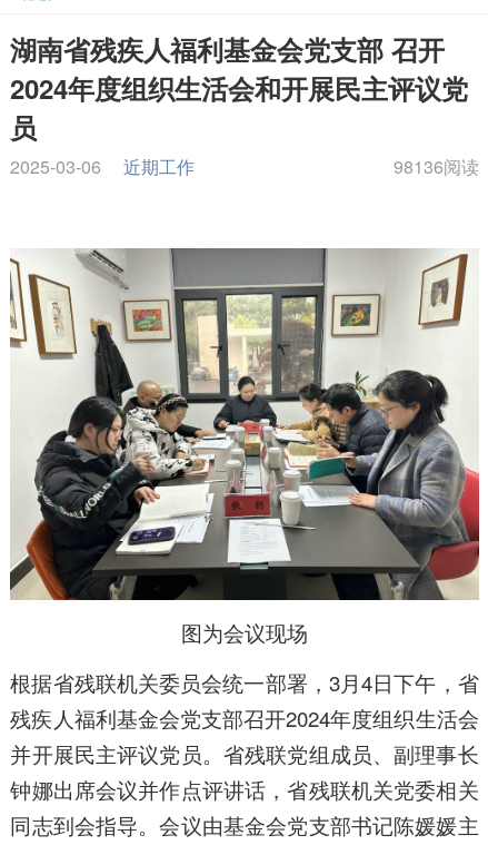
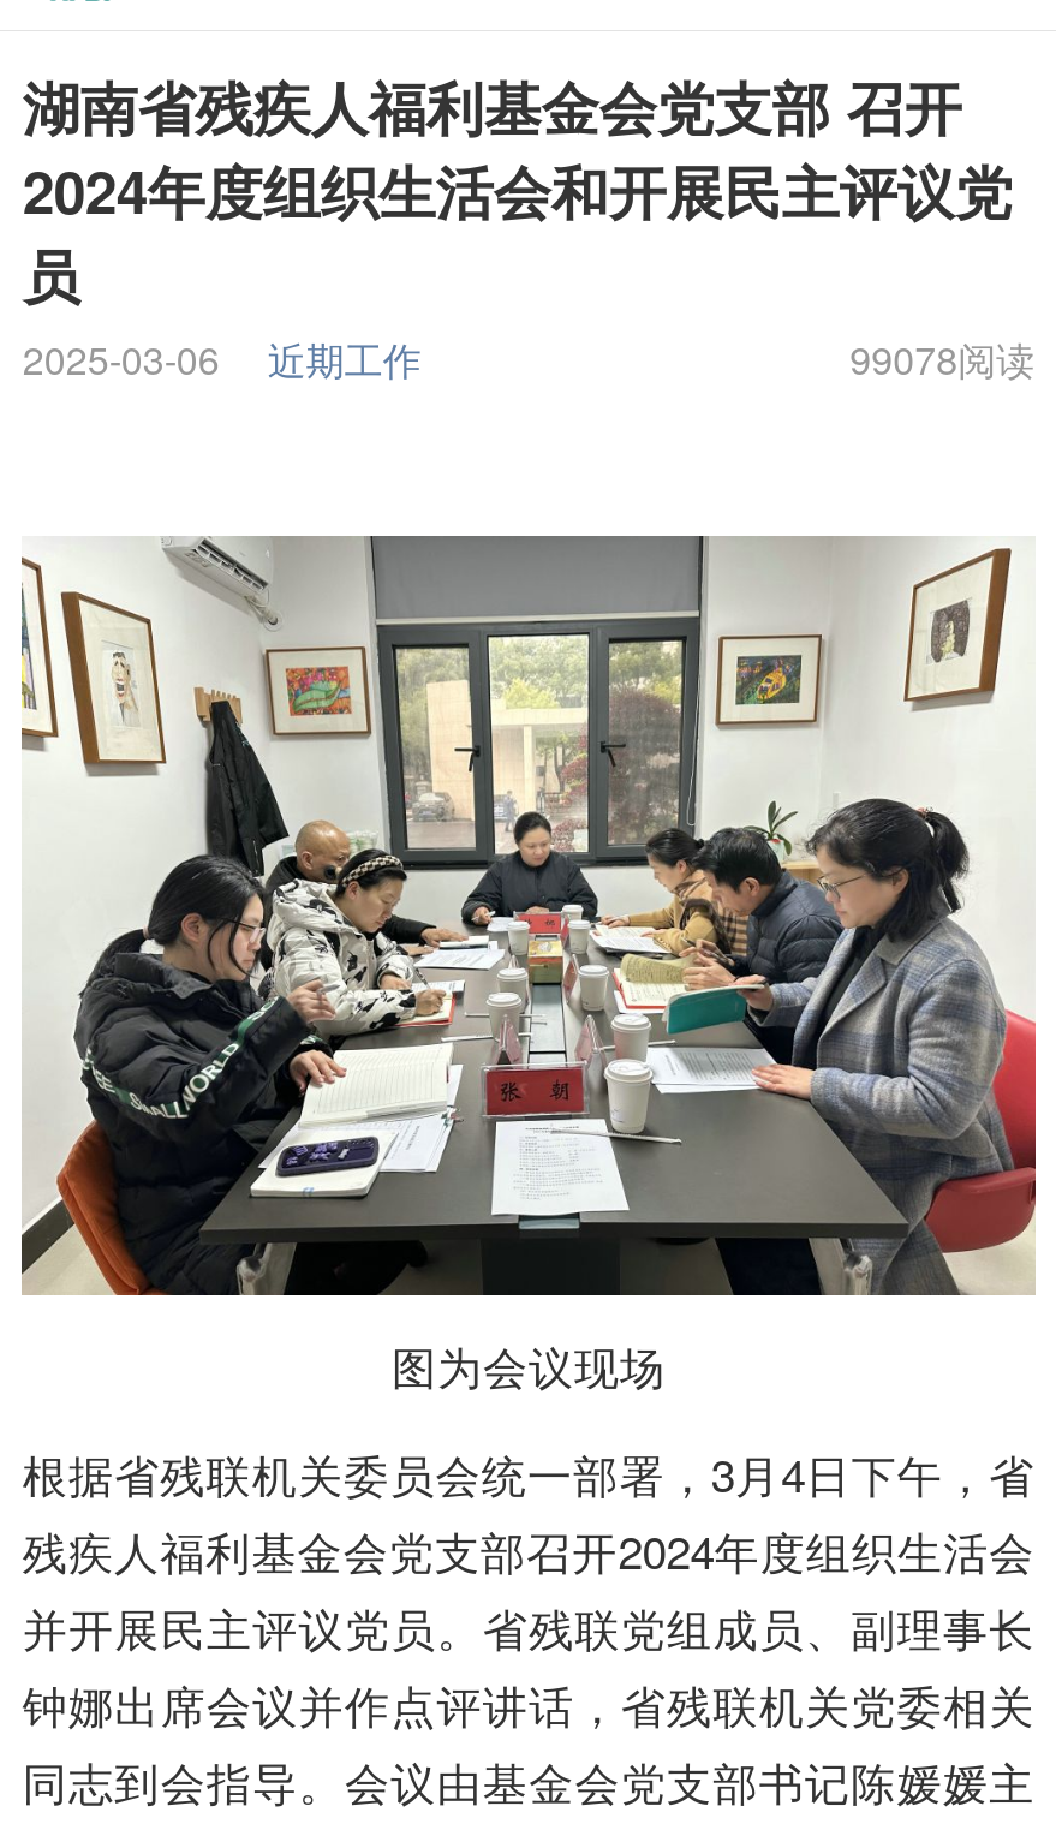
[393,154,479,180] 98136阅读 -> [850,332,1035,388] 99078阅读

